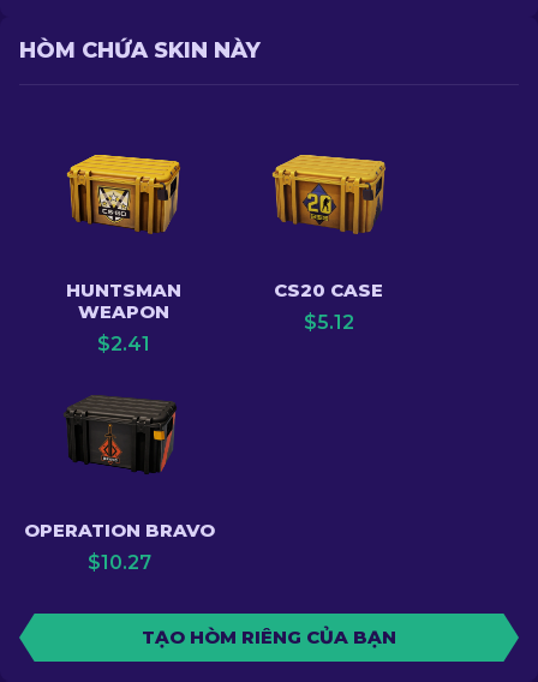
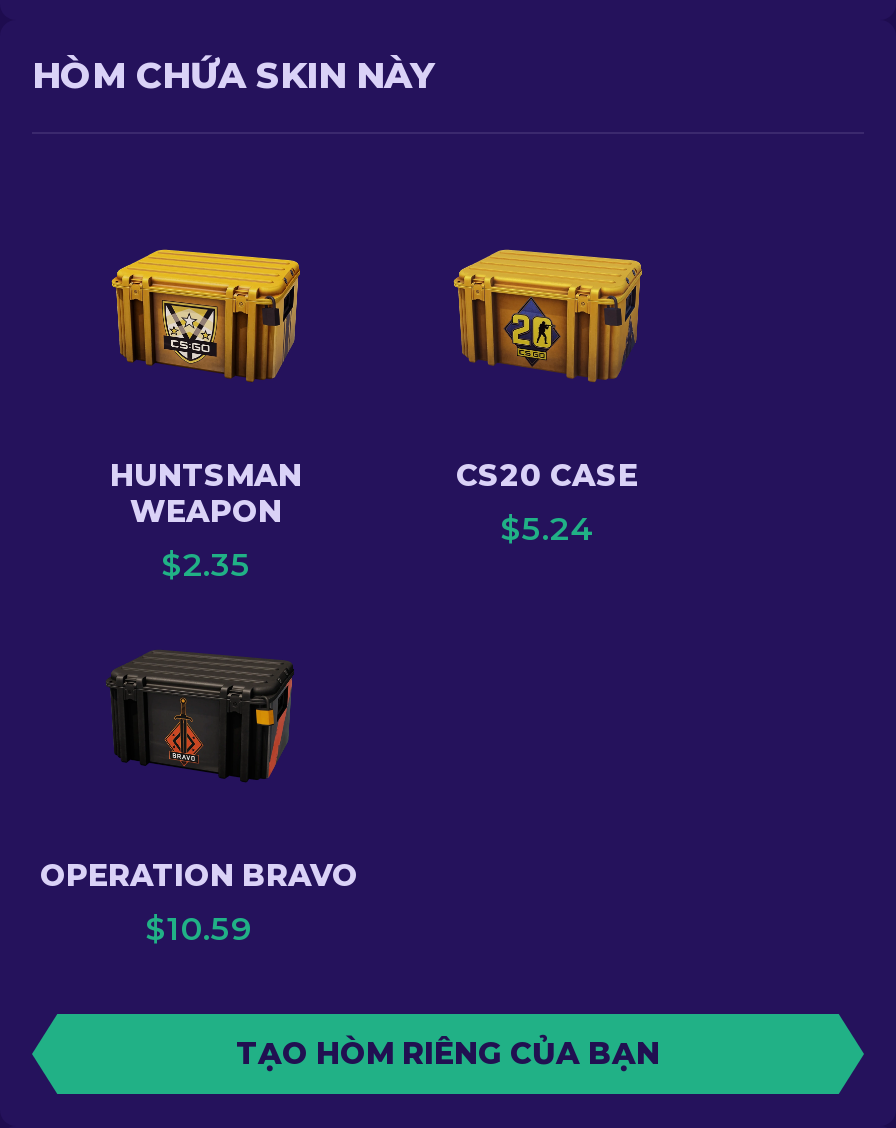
[303,311,354,334] $5.12 -> [500,510,594,548] $5.24
[97,333,150,355] $2.41 -> [161,546,251,584] $2.35
[88,551,151,574] $10.27 -> [145,910,253,948] $10.59

